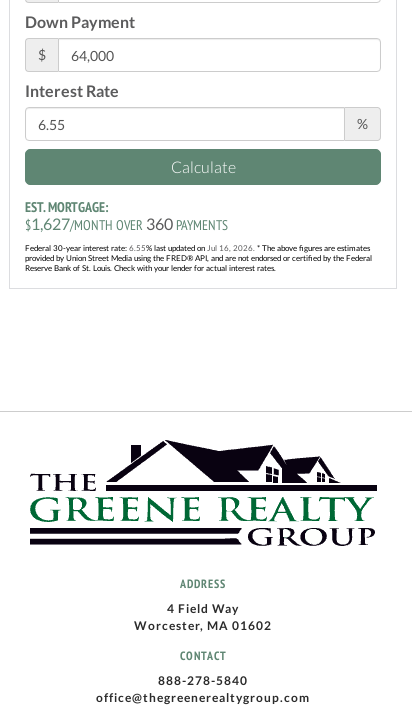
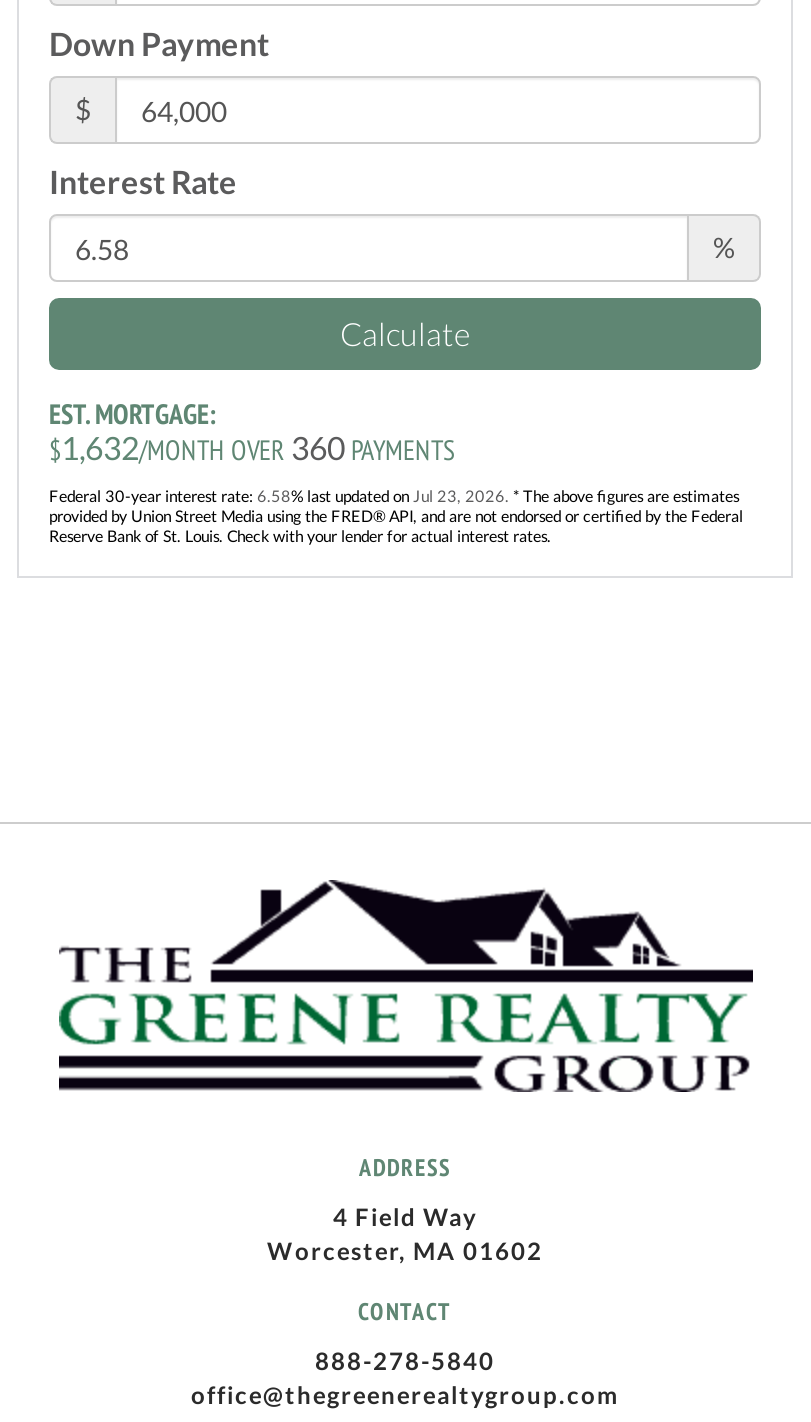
[25,214,228,234] $1,627/MONTH OVER 360 PAYMENTS -> [49,429,455,469] $1,632/MONTH OVER 360 PAYMENTS
[25,243,370,253] Federal 30-year interest rate: 6.55% last updated on Jul 16, 2026. * The above figures are estimates -> [49,487,739,507] Federal 30-year interest rate: 6.58% last updated on Jul 23, 2026. * The above figures are estimates

